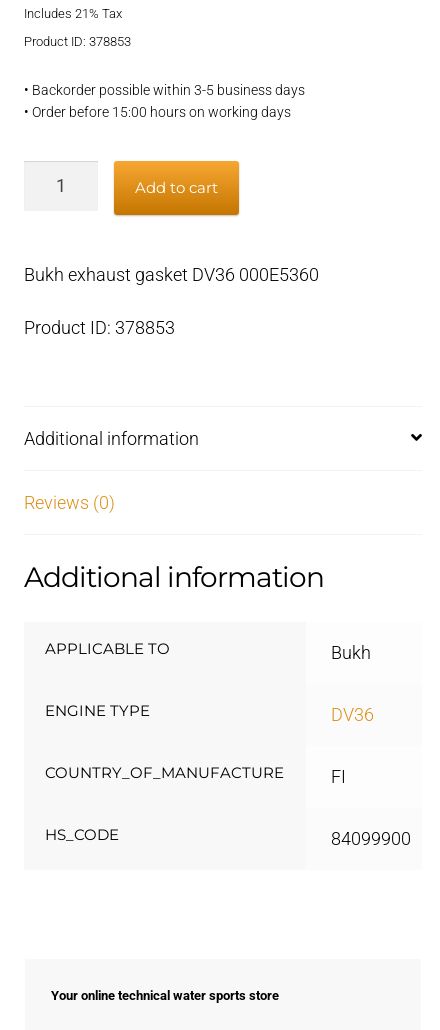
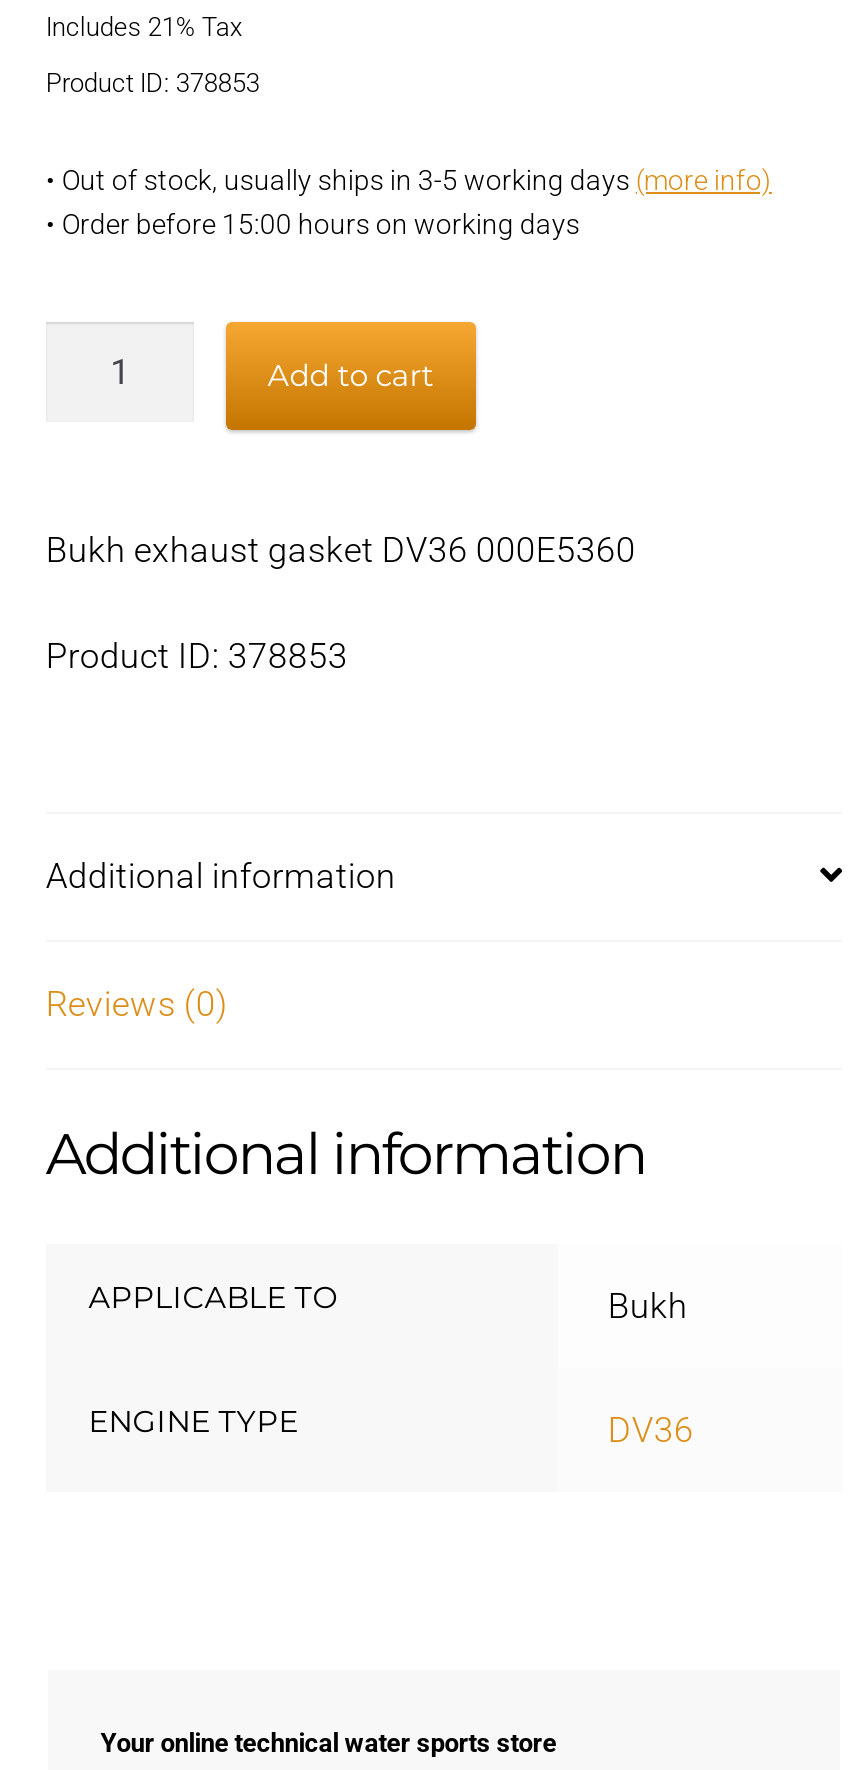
[24,82,305,98] • Backorder possible within 3-5 business days -> [46,165,772,197] • Out of stock, usually ships in 3-5 working days (more info)
[45,763,411,849] COUNTRY_OF_MANUFACTURE | FI | HS_CODE | 84099900 -> none

